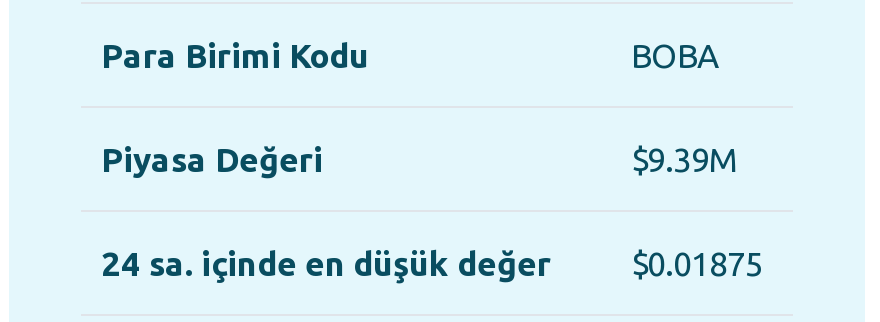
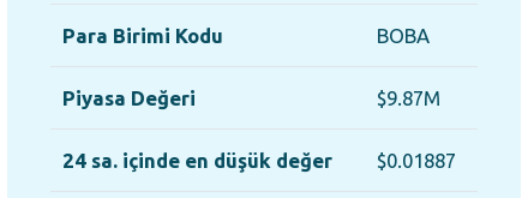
[631,140,737,178] $9.39M -> [377,87,440,109] $9.87M
[631,244,763,282] $0.01875 -> [377,149,456,172] $0.01887

